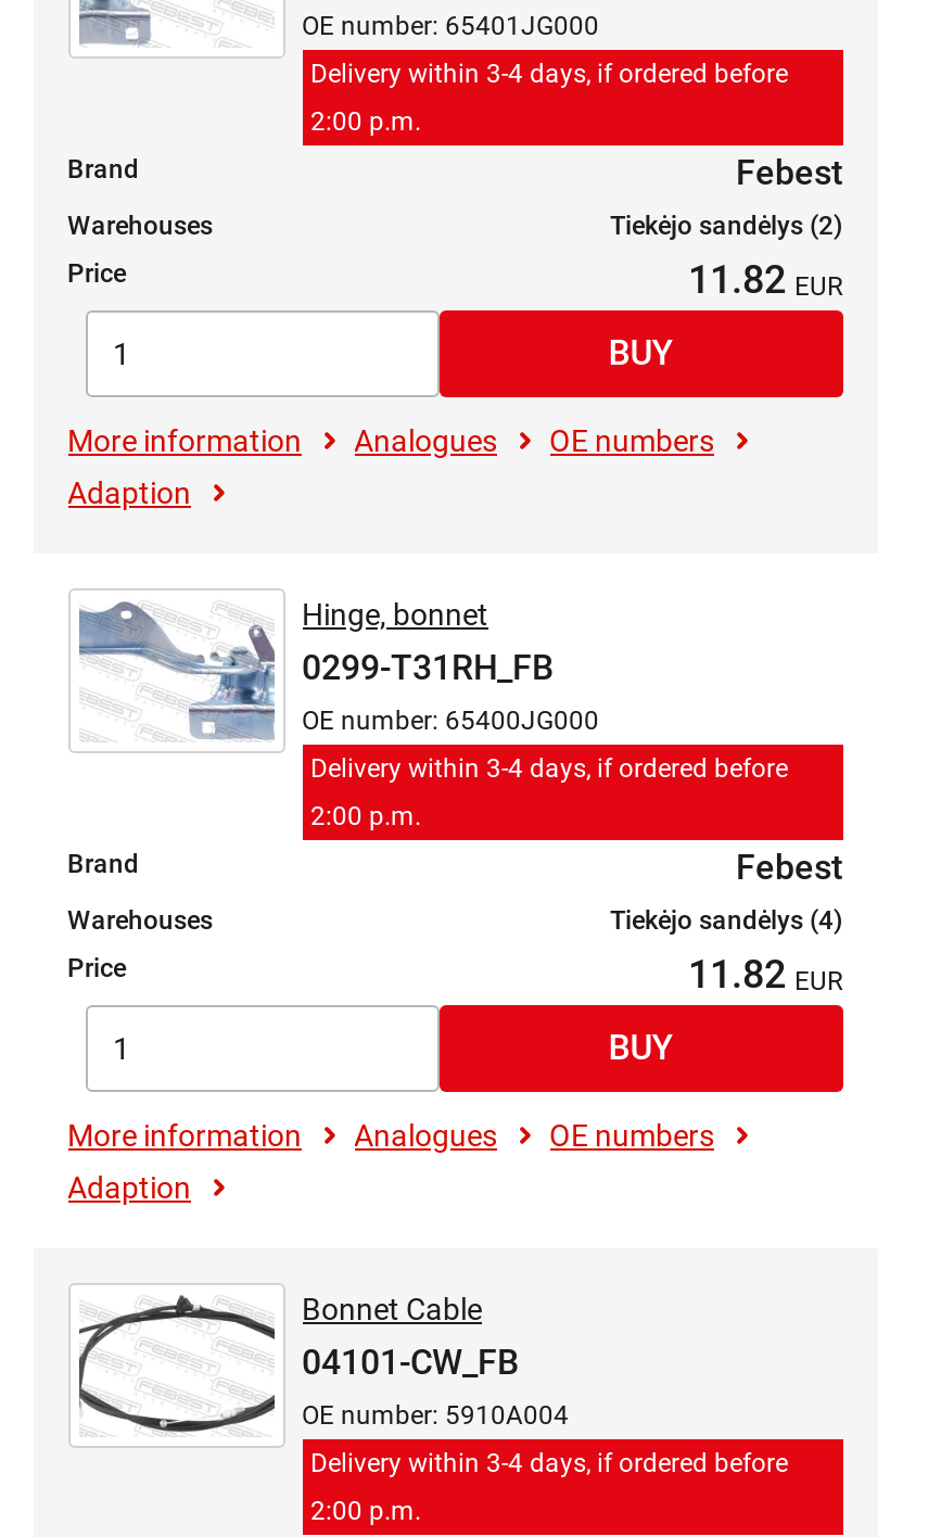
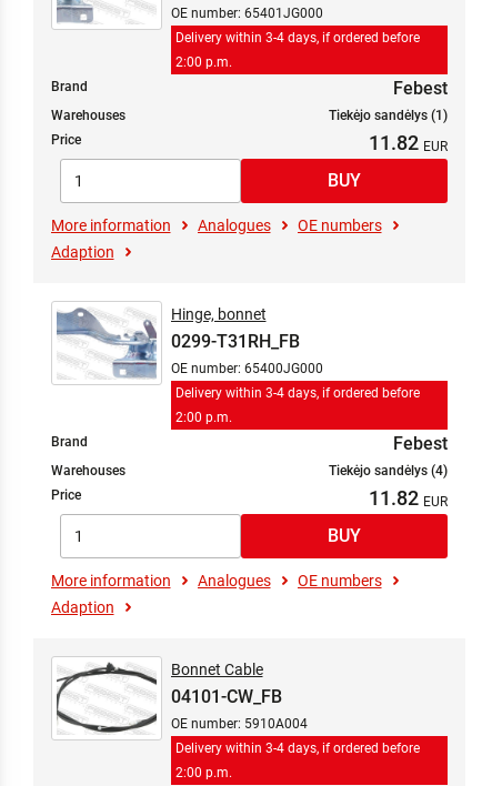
[610,211,842,241] Tiekėjo sandėlys (2) -> [328,108,447,123] Tiekėjo sandėlys (1)

